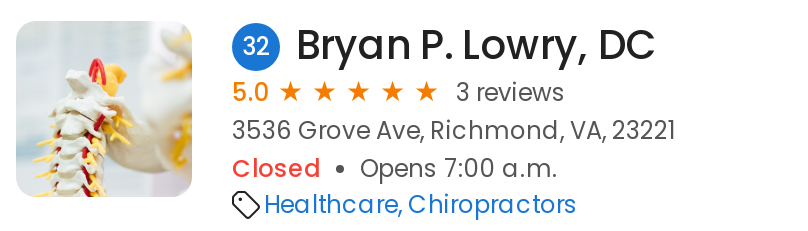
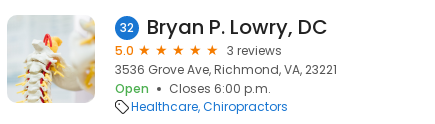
[232,151,558,185] Closed | Opens 7:00 a.m. -> [115,80,271,97] Open | Closes 6:00 p.m.

